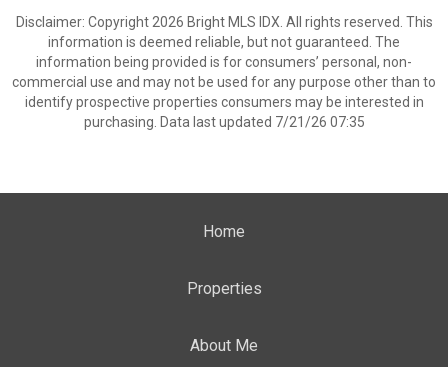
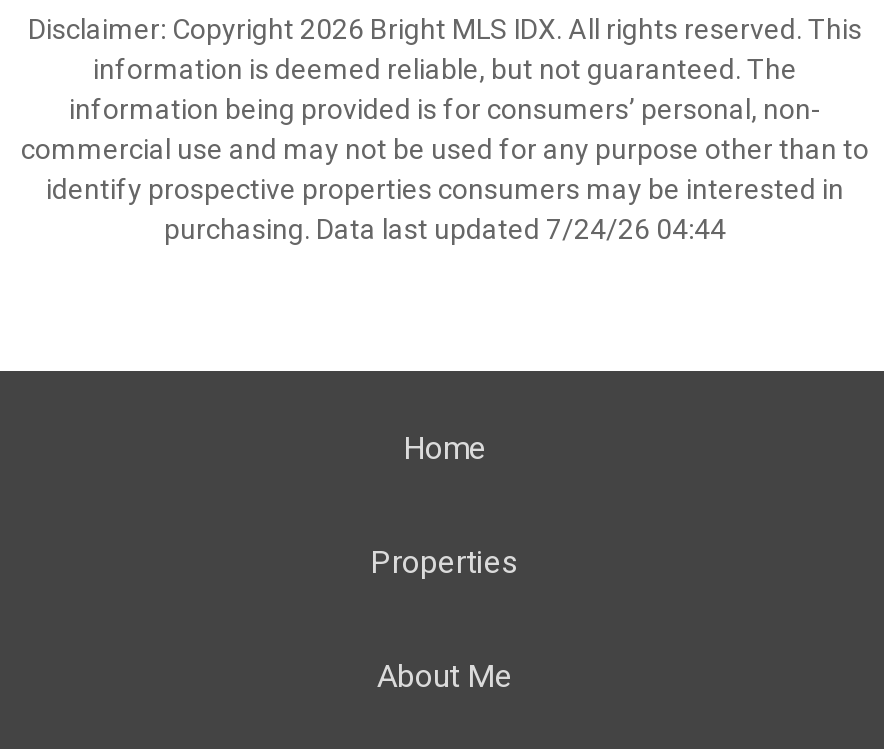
[83,114,364,130] purchasing. Data last updated 7/21/26 07:35 -> [164,213,726,245] purchasing. Data last updated 7/24/26 04:44

